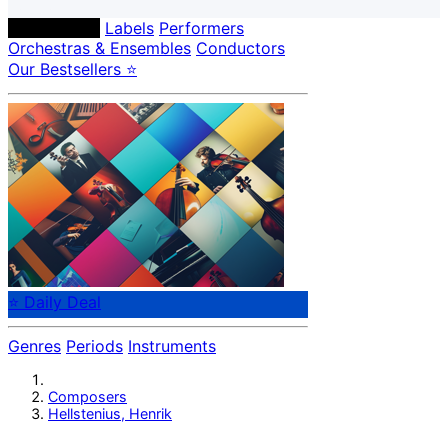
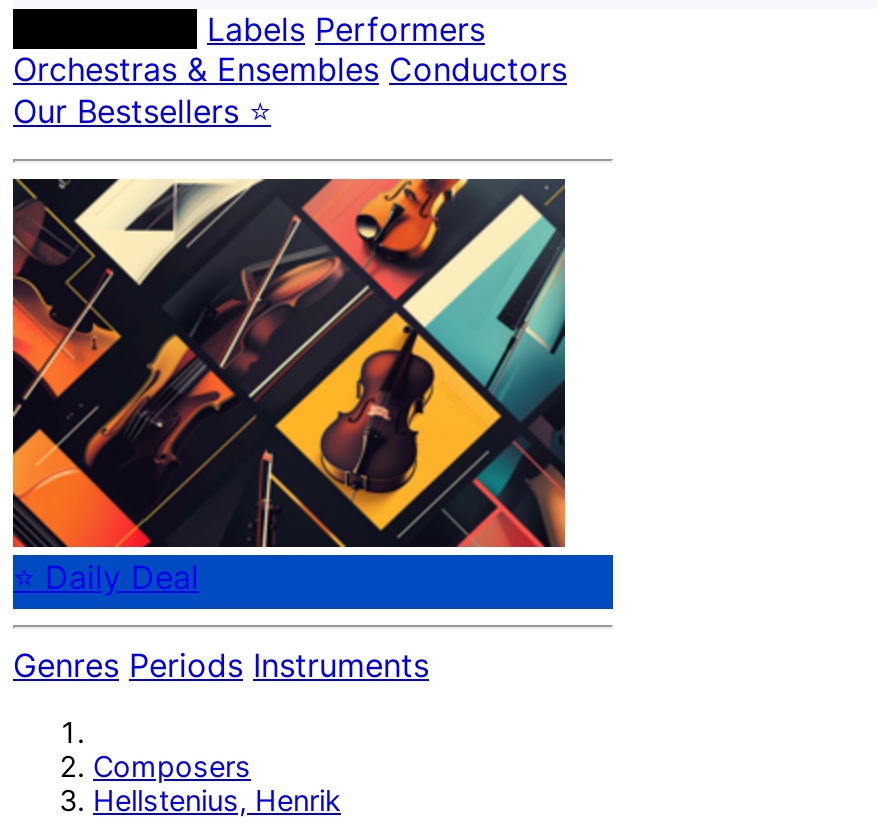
[7,102,285,288] [image] -> [11,177,567,549] [image]

